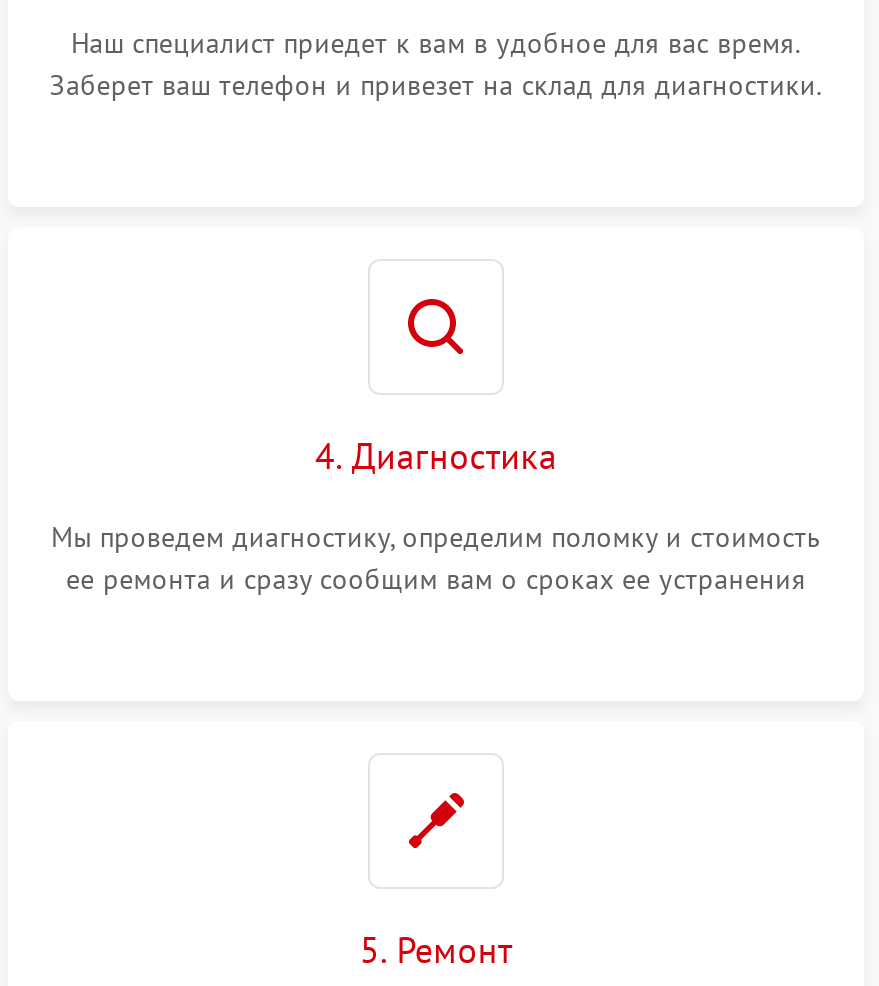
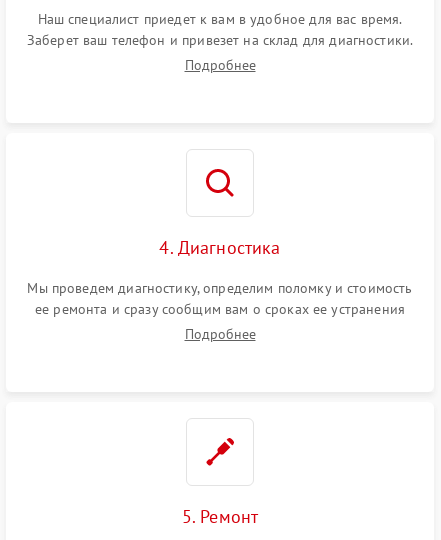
none -> [184,56,255,74] Подробнее
none -> [184,325,255,343] Подробнее

